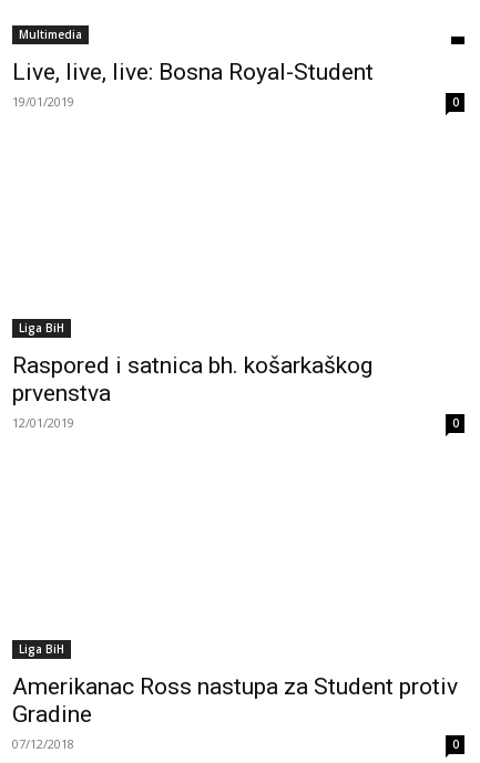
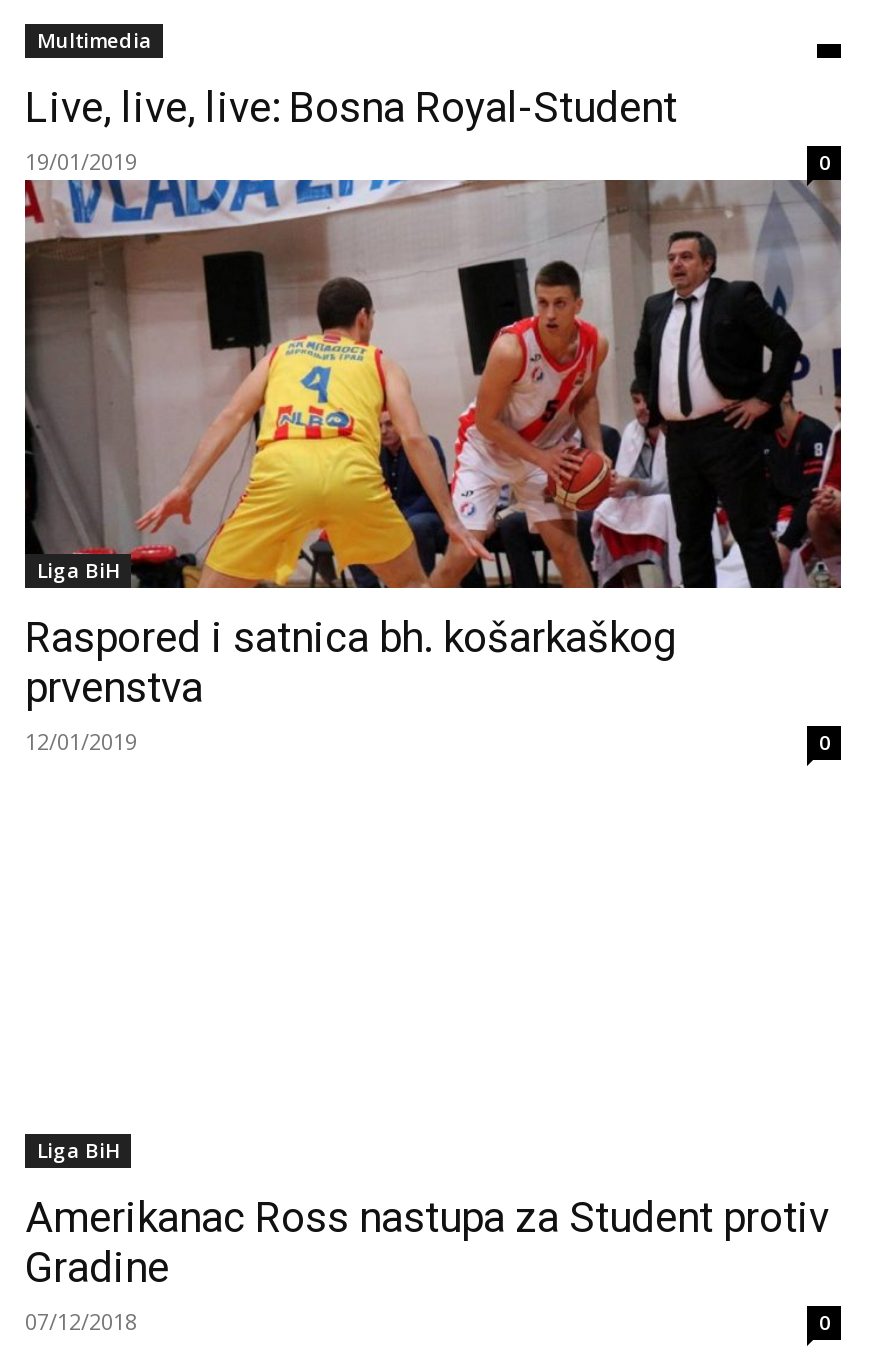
none -> [23,178,843,590] [image]

